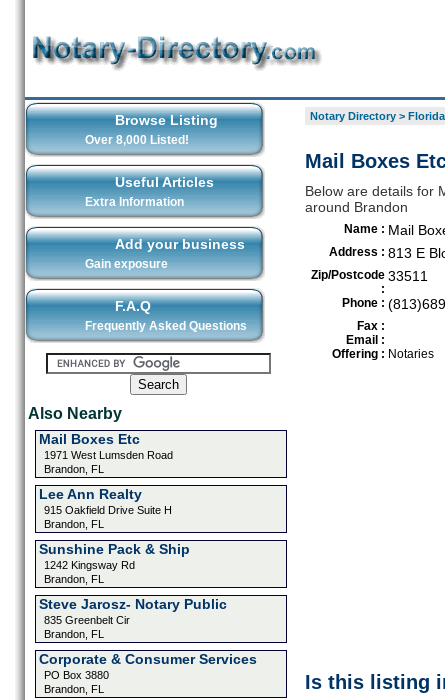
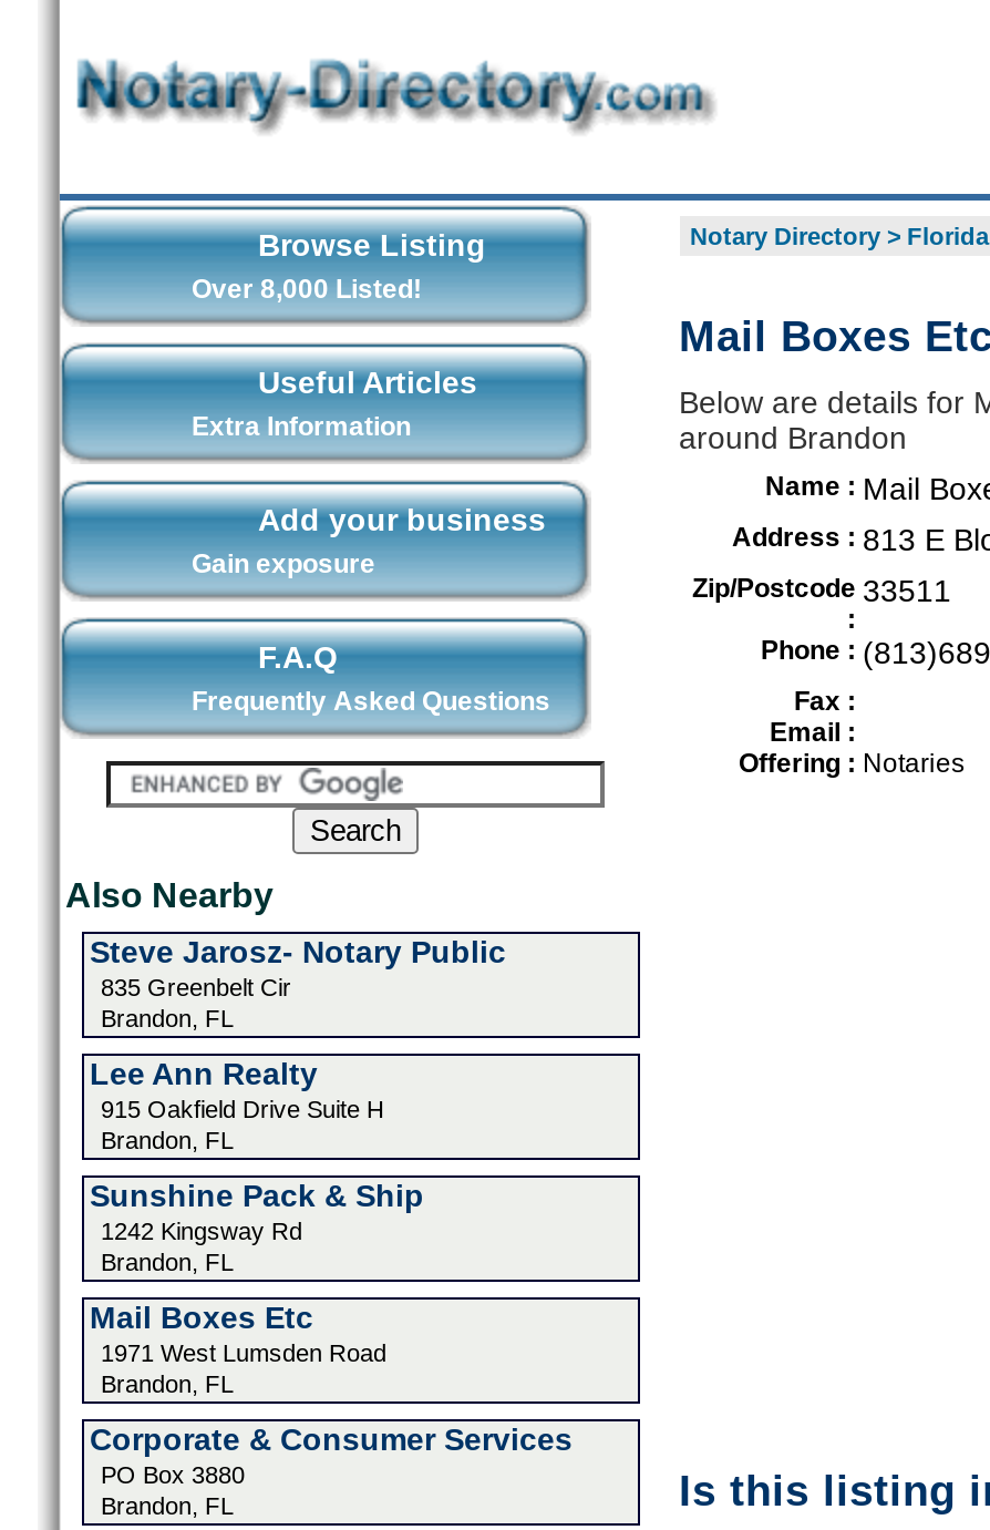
moved [38,431,172,461] -> [90,1300,386,1366]: Mail Boxes Etc | 1971 West Lumsden Road
moved [38,596,226,626] -> [90,934,506,1000]: Steve Jarosz- Notary Public | 835 Greenbelt Cir

